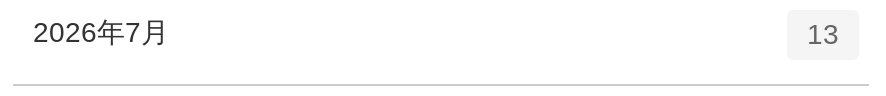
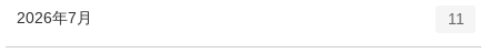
[807,18,839,50] 13 -> [447,10,464,27] 11

